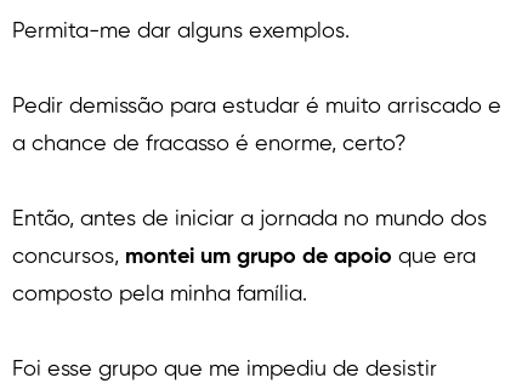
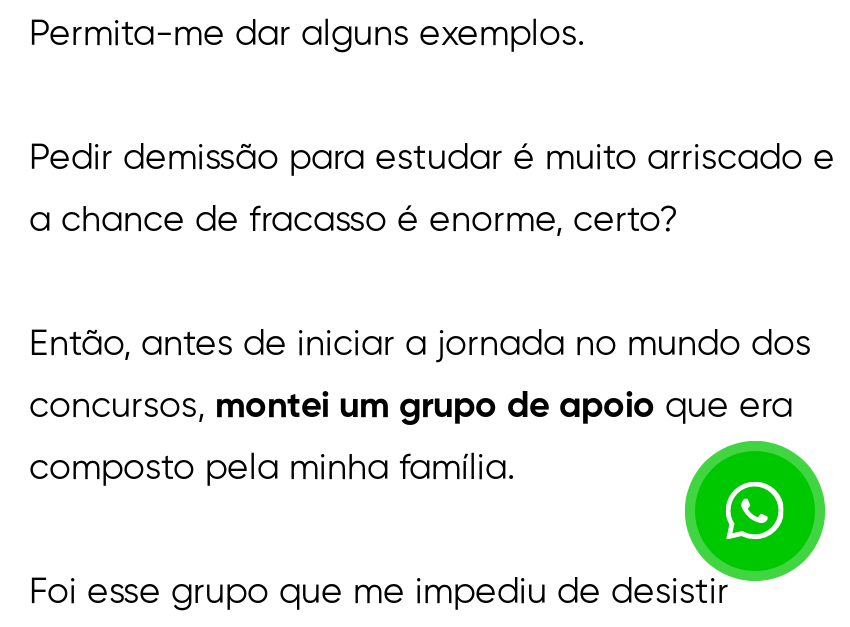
none -> [683,439,827,583] [image]

